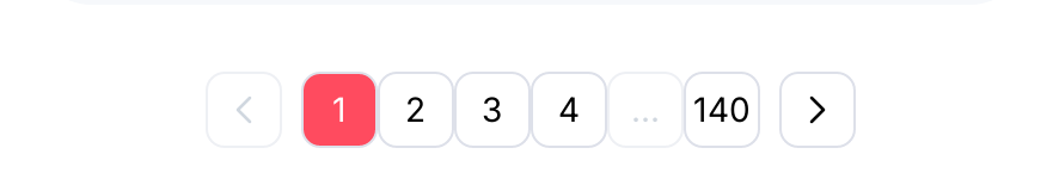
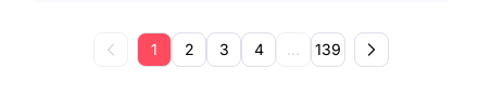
[693,88,751,129] 140 -> [315,40,341,58] 139

